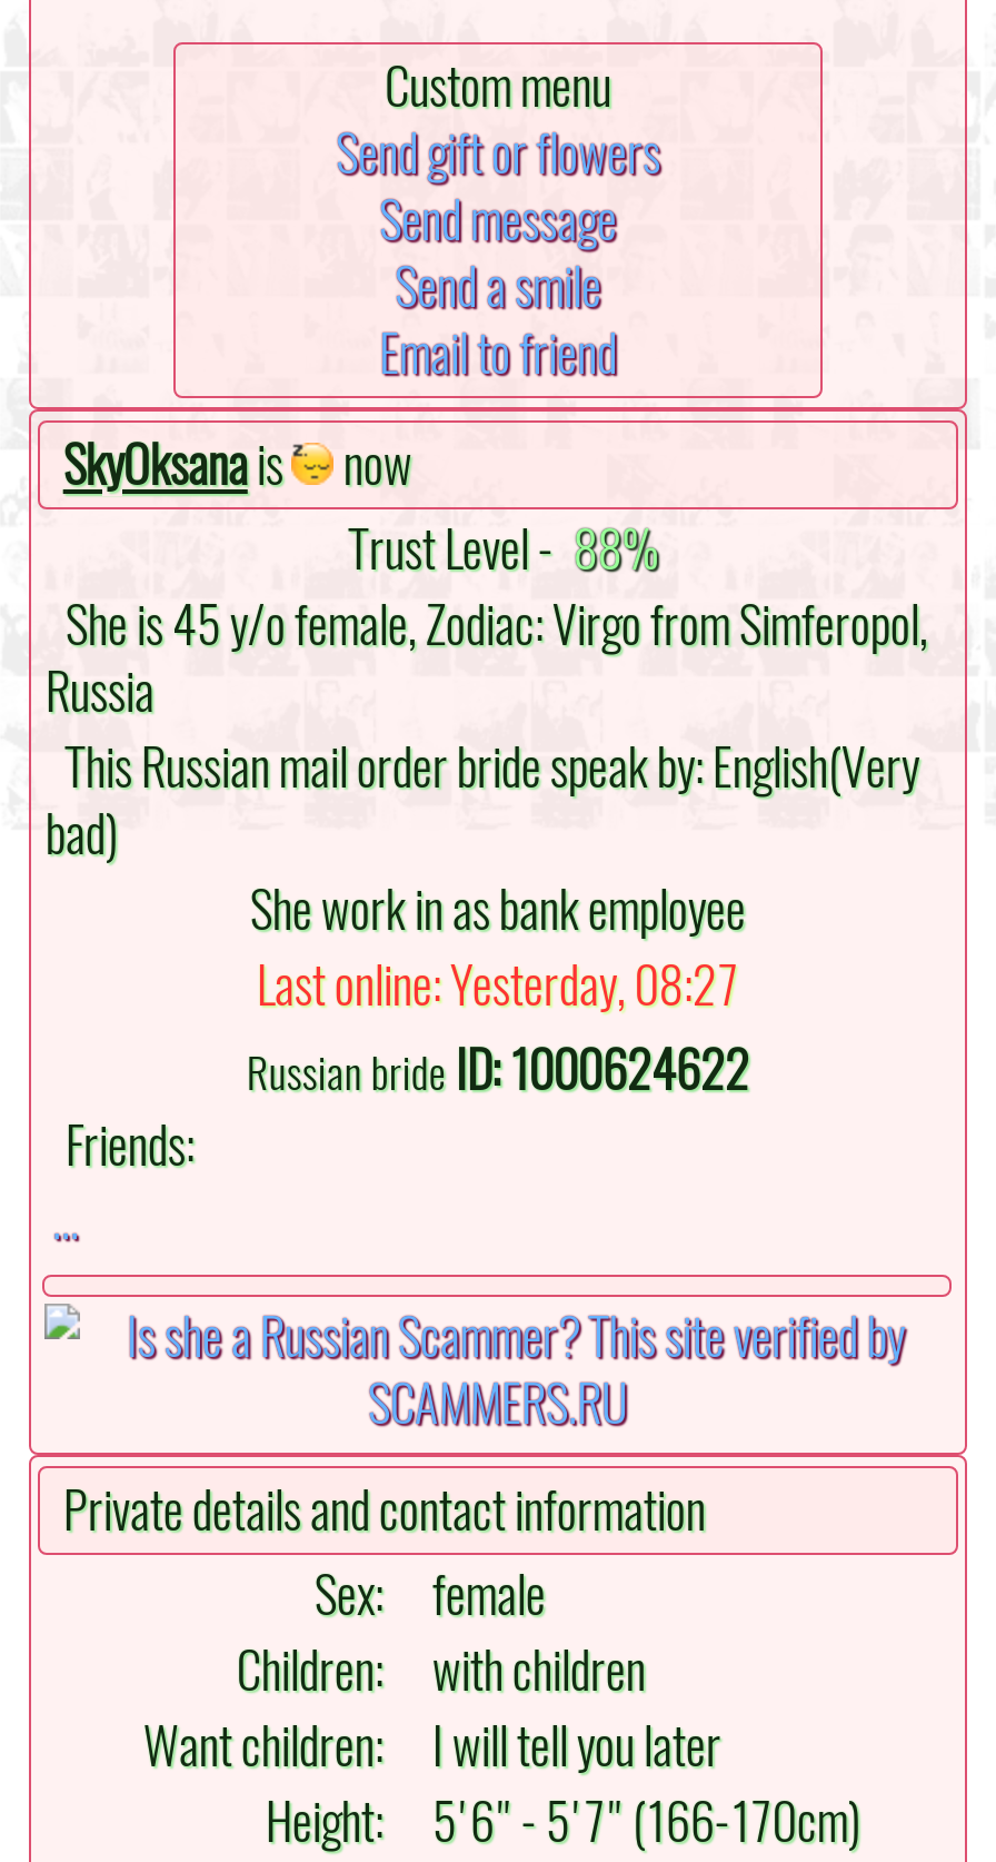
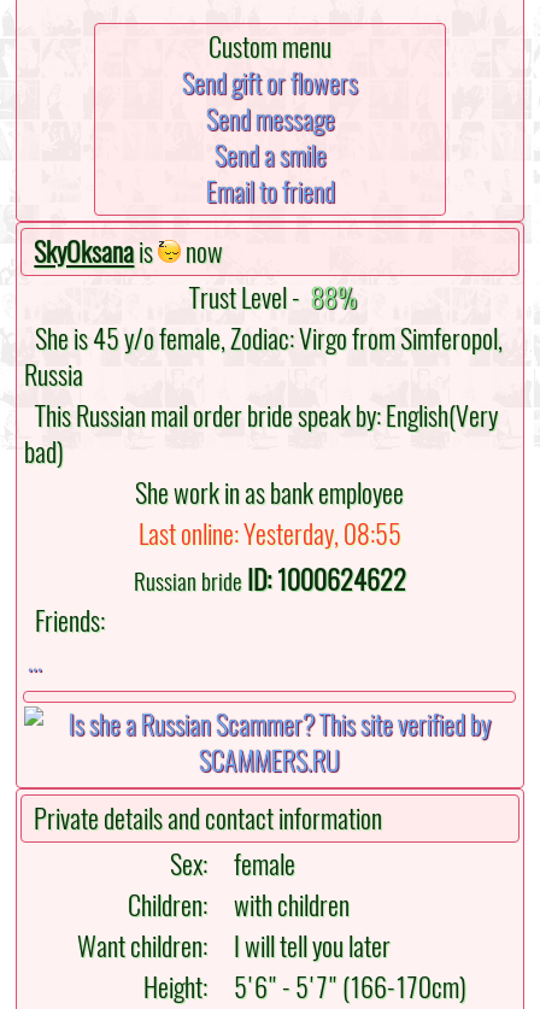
[257,953,739,1019] Last online: Yesterday, 08:27 -> [138,516,401,552] Last online: Yesterday, 08:55

